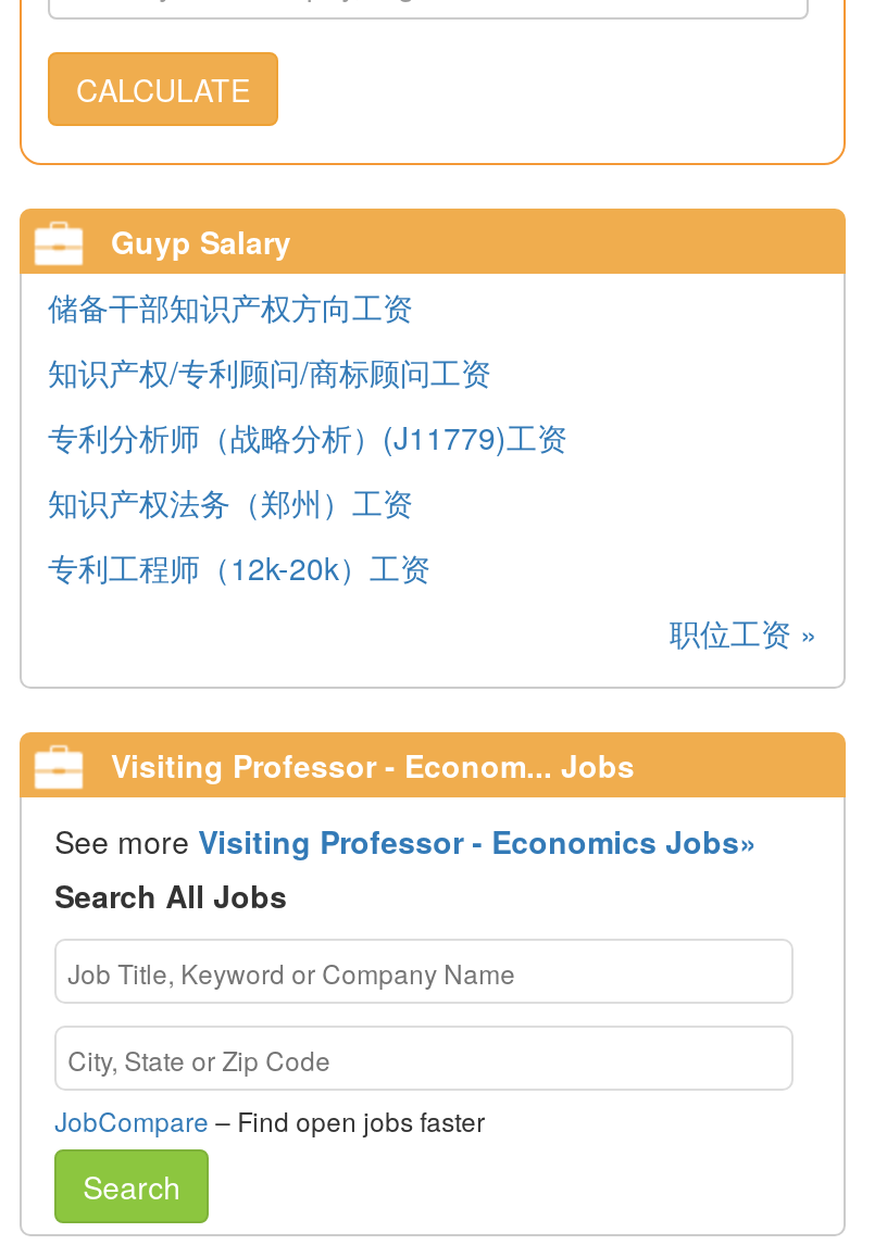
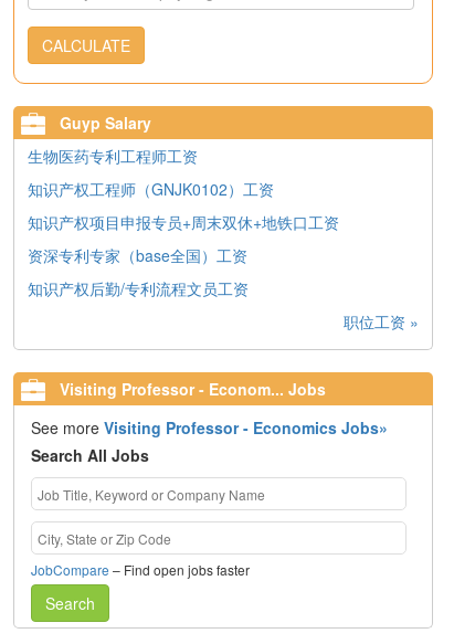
[48,285,413,329] 储备干部知识产权方向工资 -> [28,145,198,167] 生物医药专利工程师工资
[48,350,491,394] 知识产权/专利顾问/商标顾问工资 -> [28,178,274,200] 知识产权工程师（GNJK0102）工资
[48,415,567,459] 专利分析师（战略分析）(J11779)工资 -> [28,211,339,233] 知识产权项目申报专员+周末双休+地铁口工资
[48,481,413,524] 知识产权法务（郑州）工资 -> [28,244,247,266] 资深专利专家（base全国）工资
[48,546,430,589] 专利工程师（12k-20k）工资 -> [28,277,249,300] 知识产权后勤/专利流程文员工资

